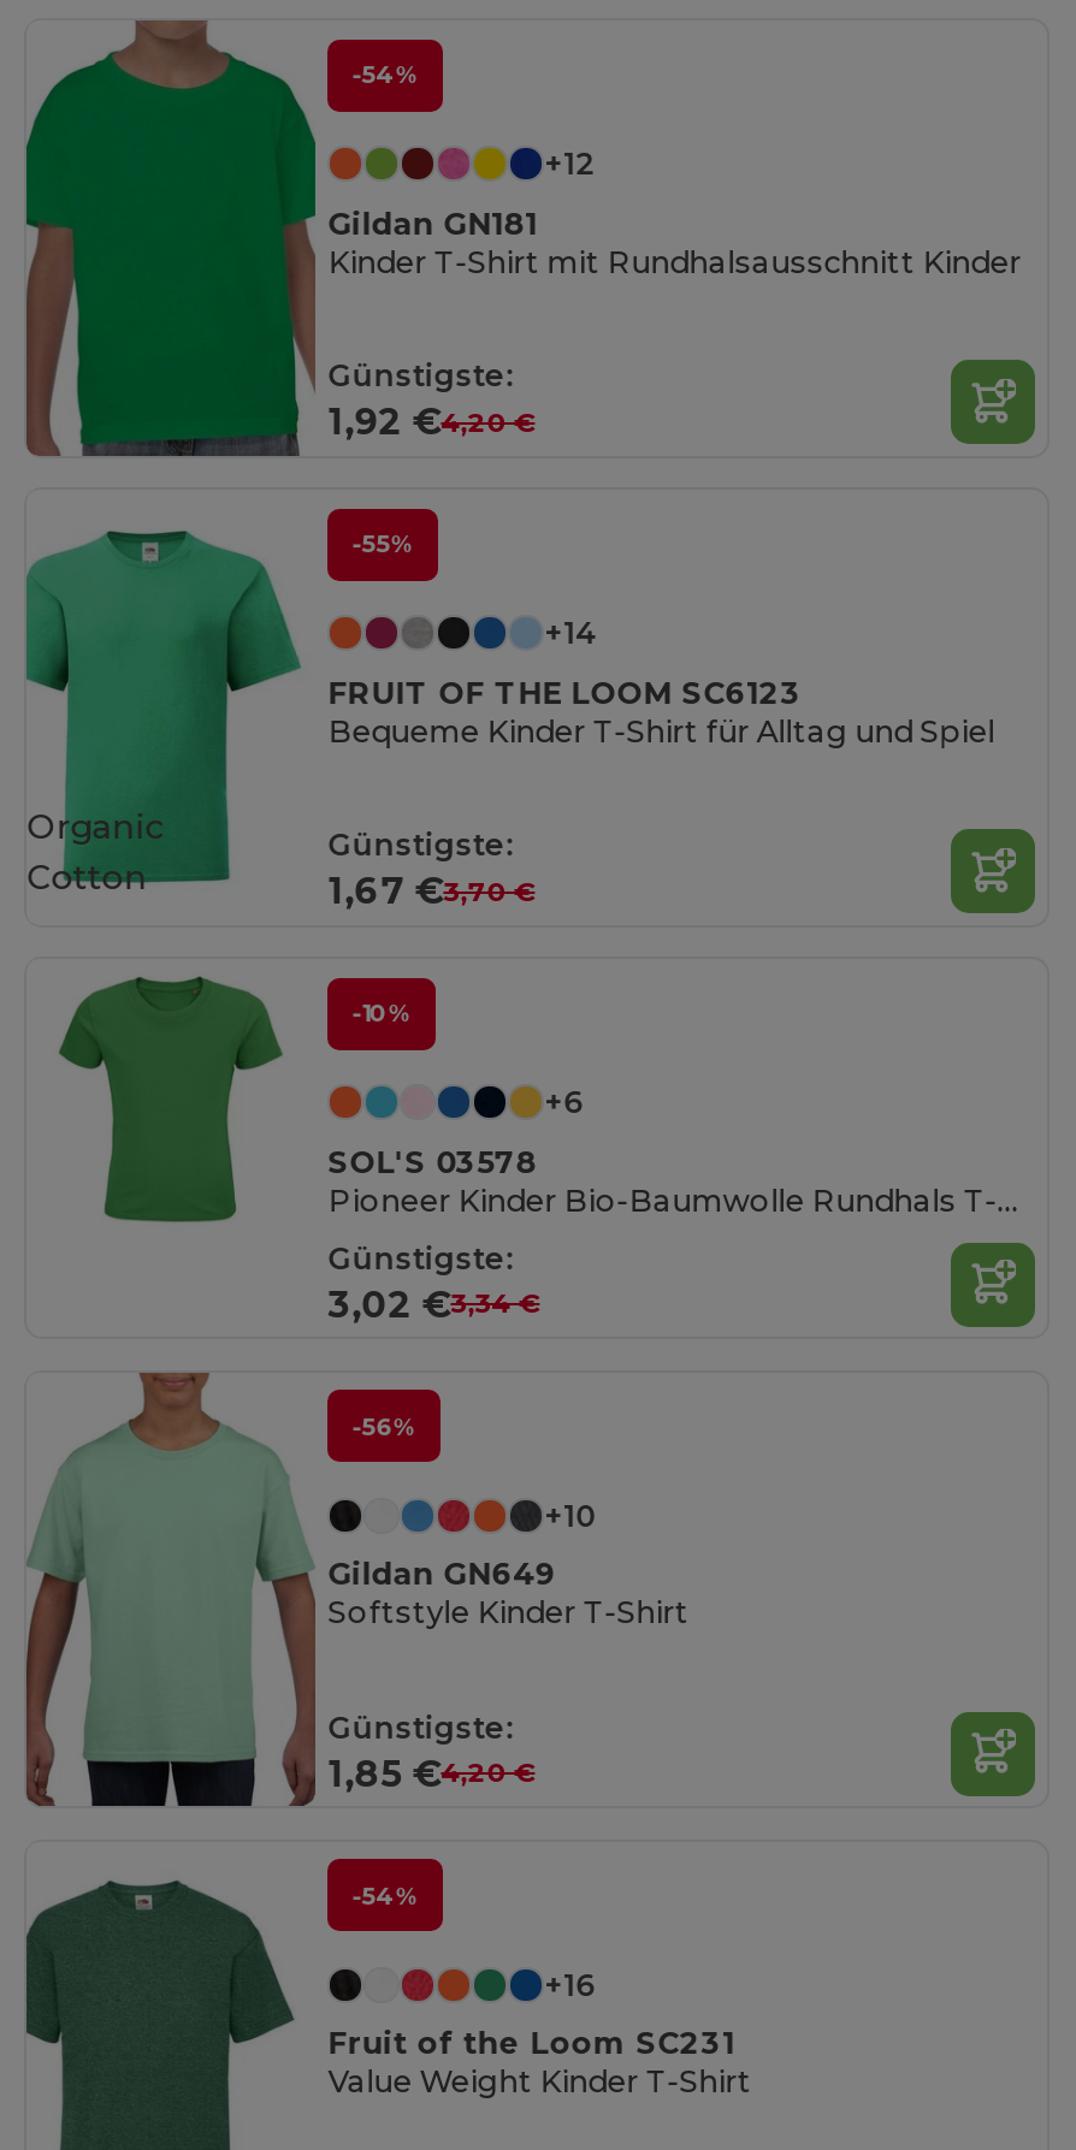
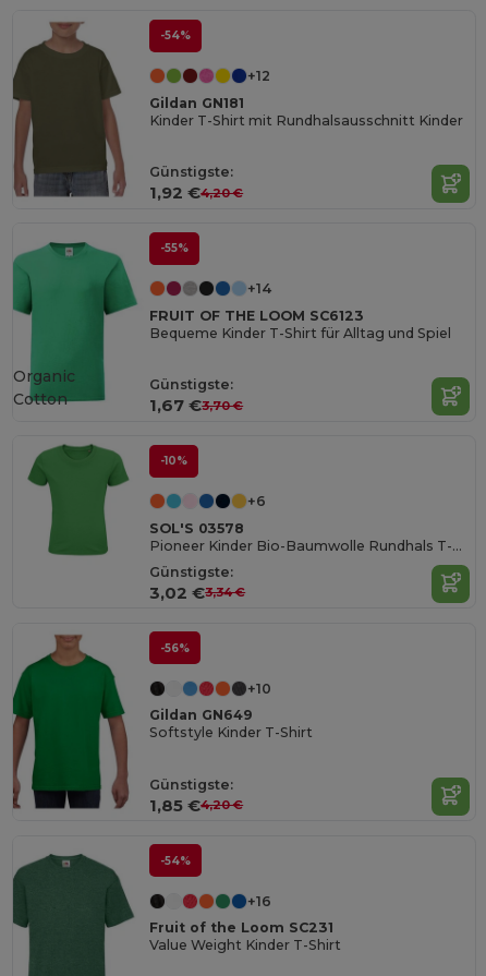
[24,18,318,458] [image] -> [12,11,144,208] [image]
[24,1370,318,1808] [image] -> [12,624,144,820] [image]

